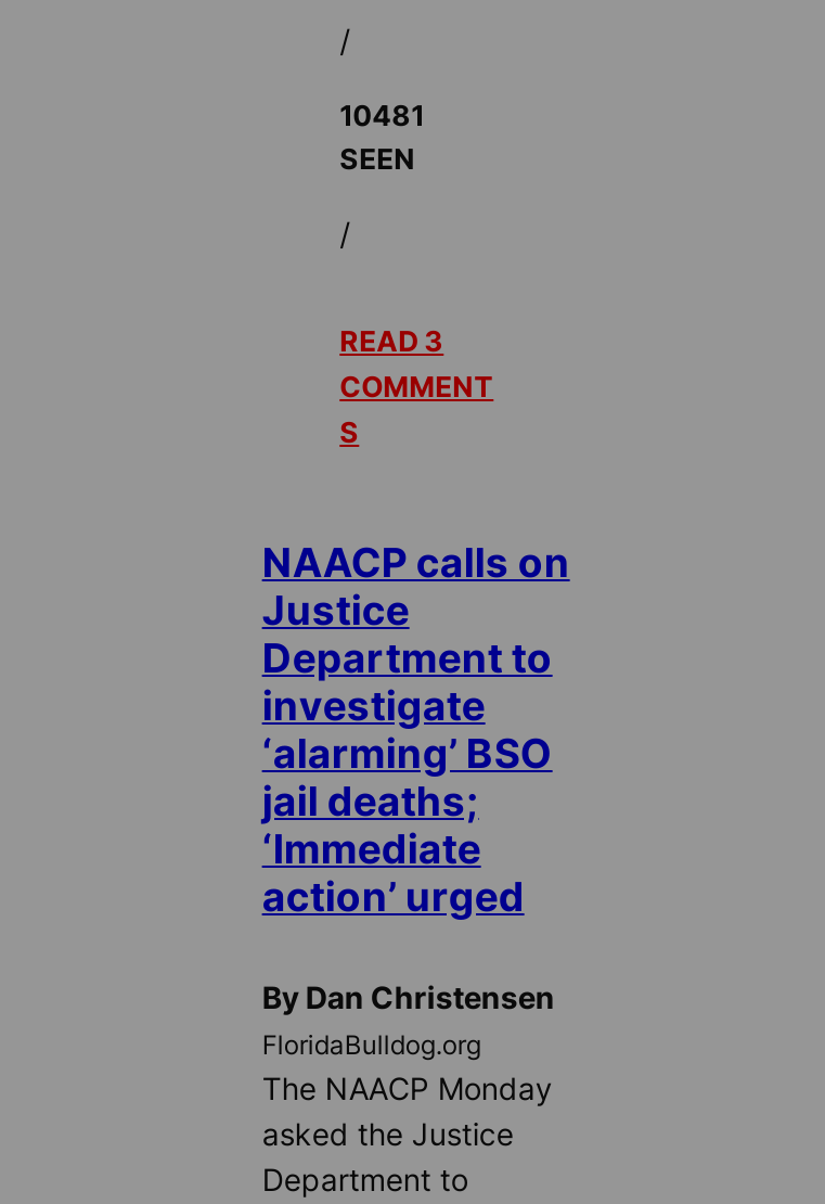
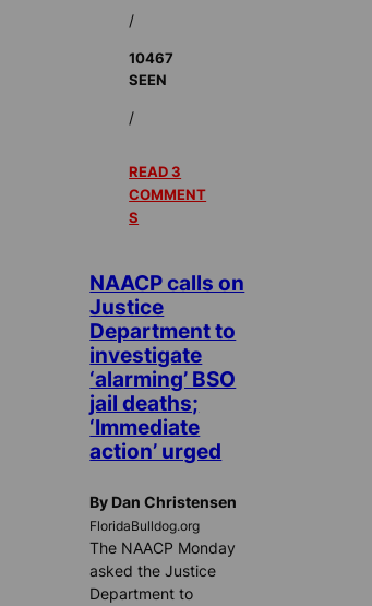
[340,97,424,132] 10481 -> [129,49,174,66] 10467

